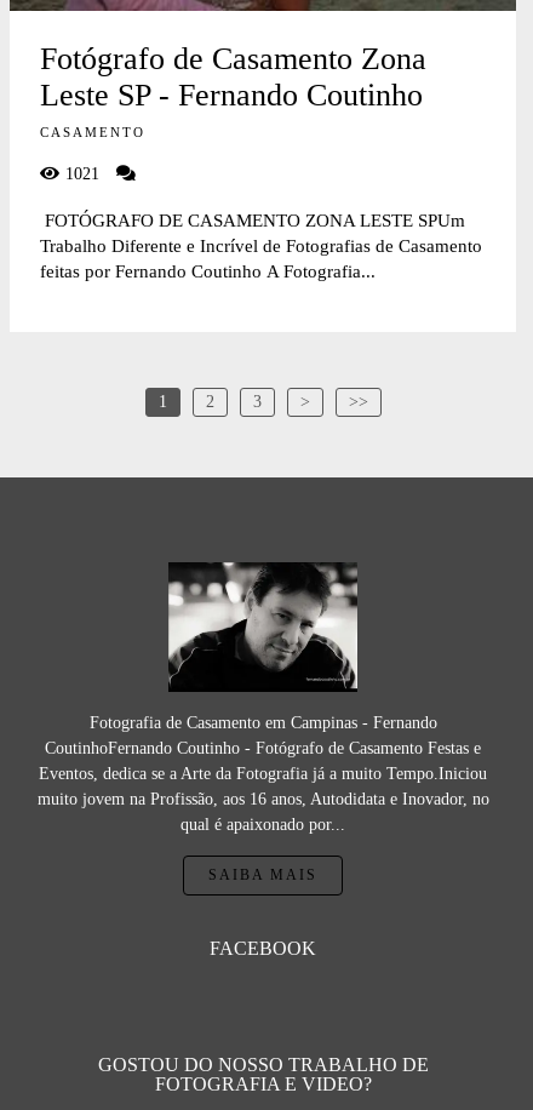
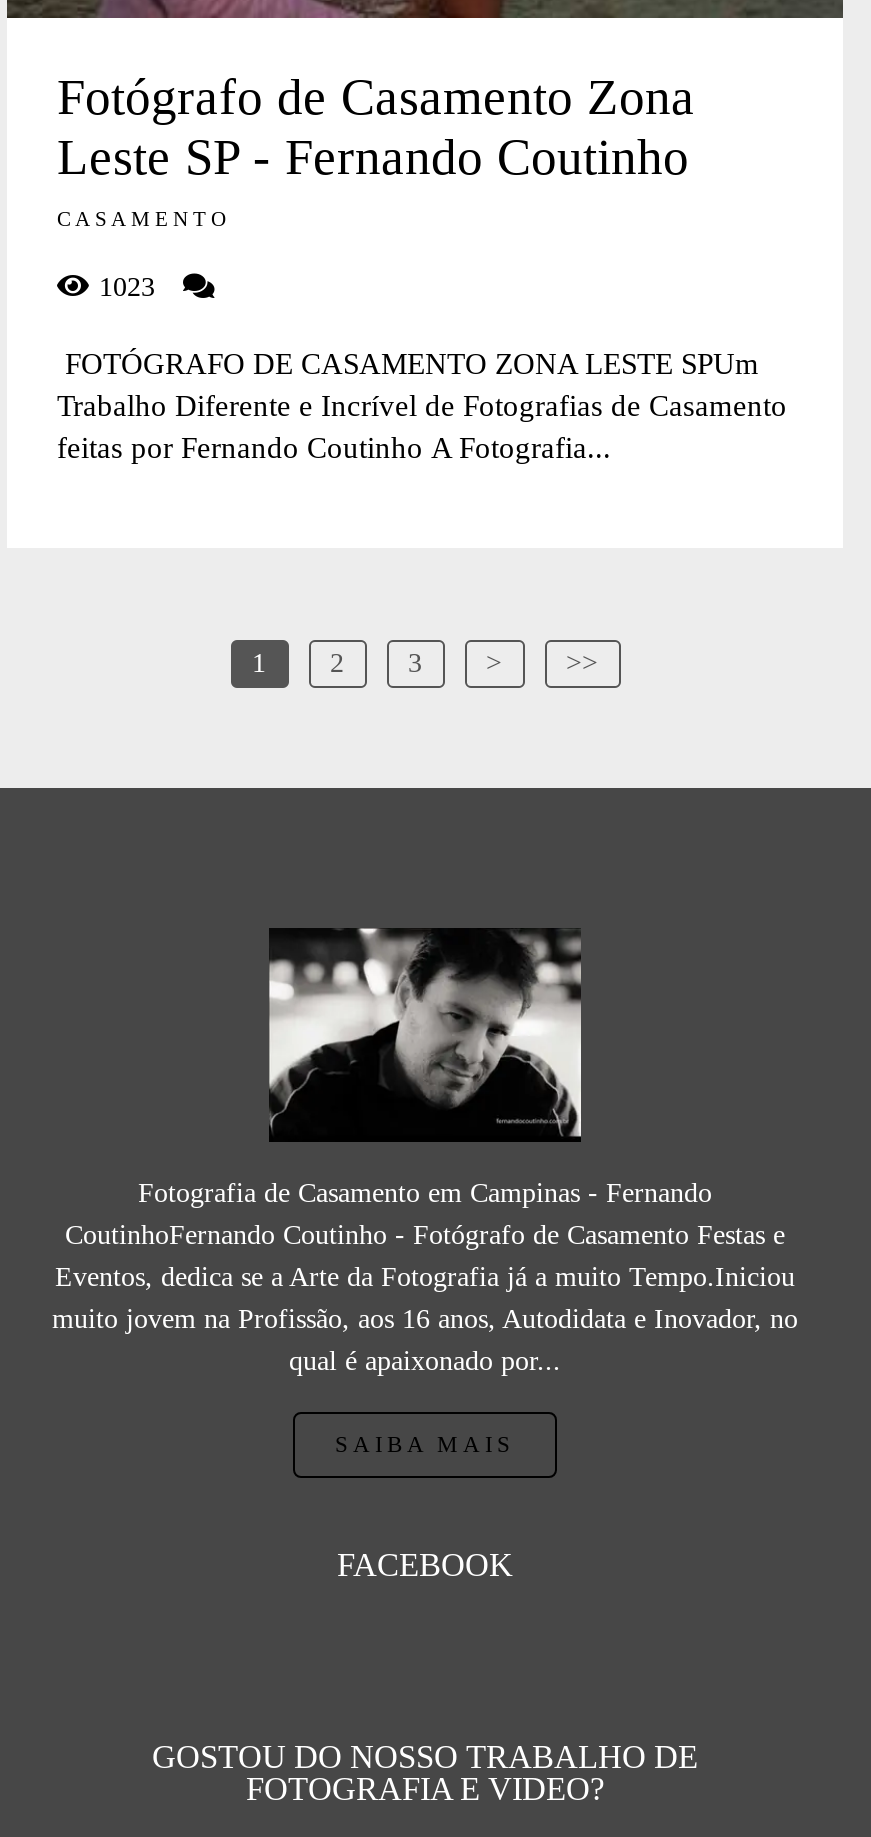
[65,165,99,183] 1021 -> [99,272,155,302] 1023

